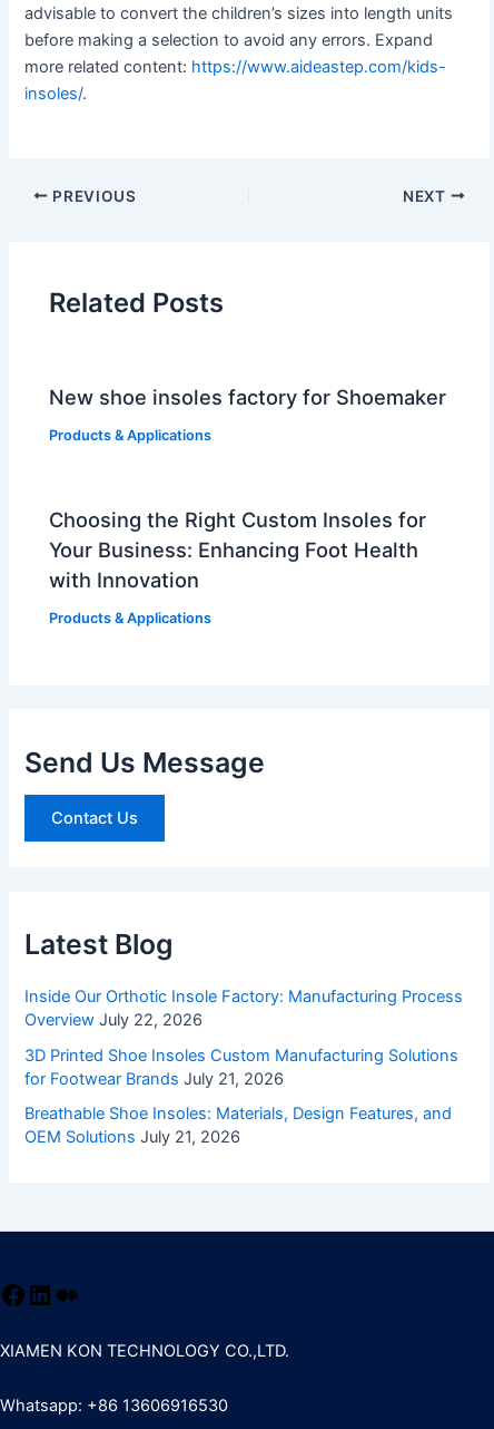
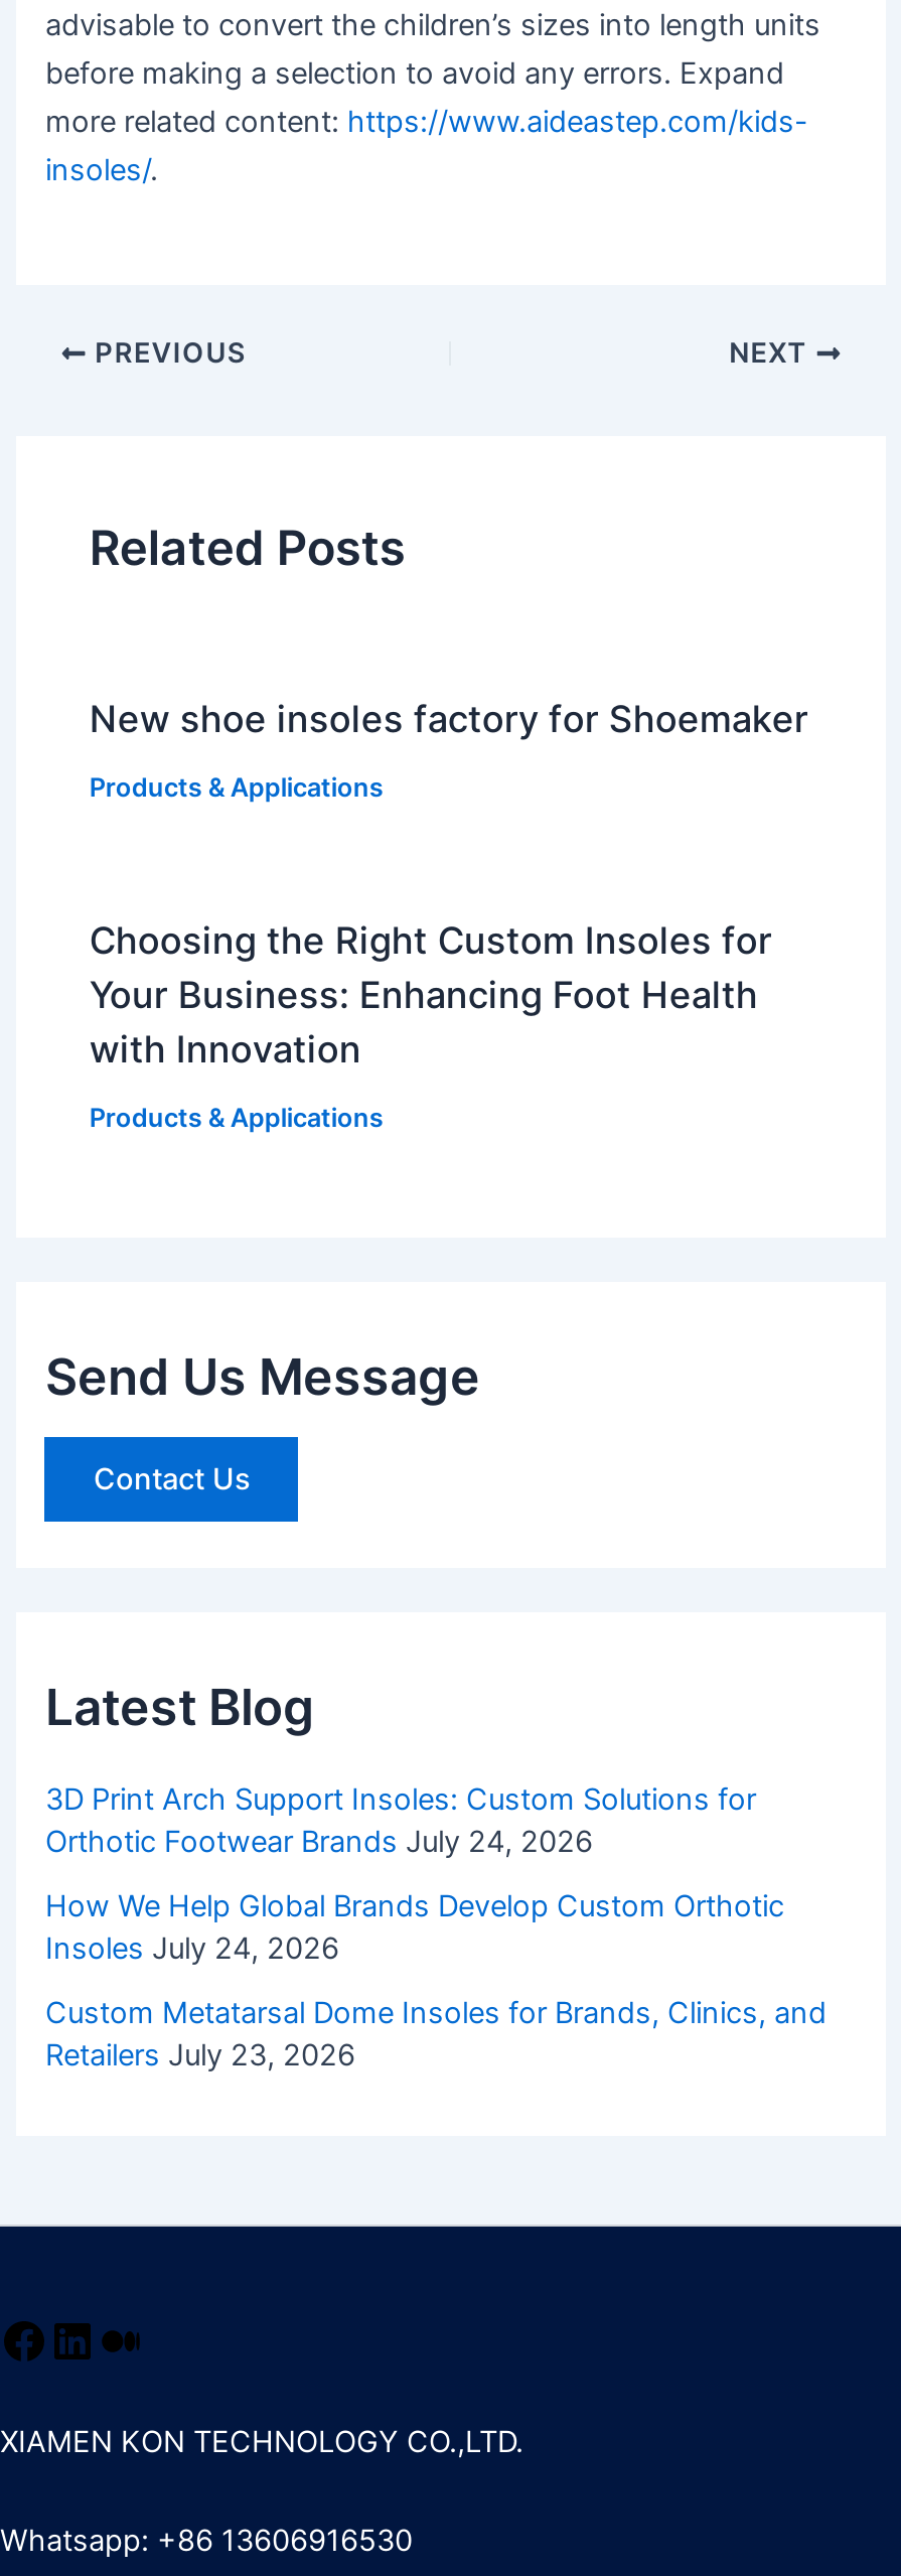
[25,986,463,1030] Inside Our Orthotic Insole Factory: Manufacturing Process | Overview July 22, 2026 -> [45,1782,756,1860] 3D Print Arch Support Insoles: Custom Solutions for | Orthotic Footwear Brands July 24, 2026
[25,1045,459,1088] 3D Printed Shoe Insoles Custom Manufacturing Solutions | for Footwear Brands July 21, 2026 -> [45,1888,784,1967] How We Help Global Brands Develop Custom Orthotic | Insoles July 24, 2026
[25,1104,452,1147] Breathable Shoe Insoles: Materials, Design Features, and | OEM Solutions July 21, 2026 -> [45,1995,827,2073] Custom Metatarsal Dome Insoles for Brands, Clinics, and | Retailers July 23, 2026

